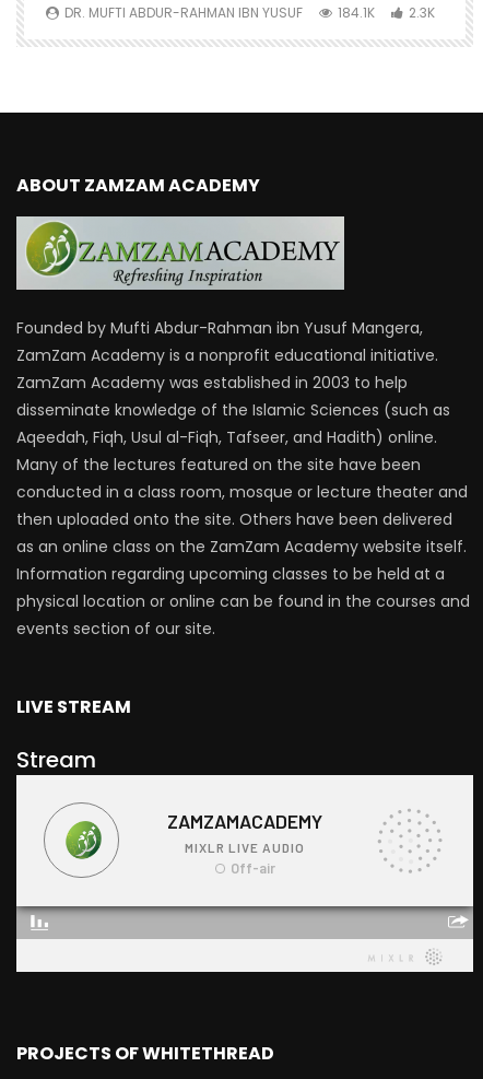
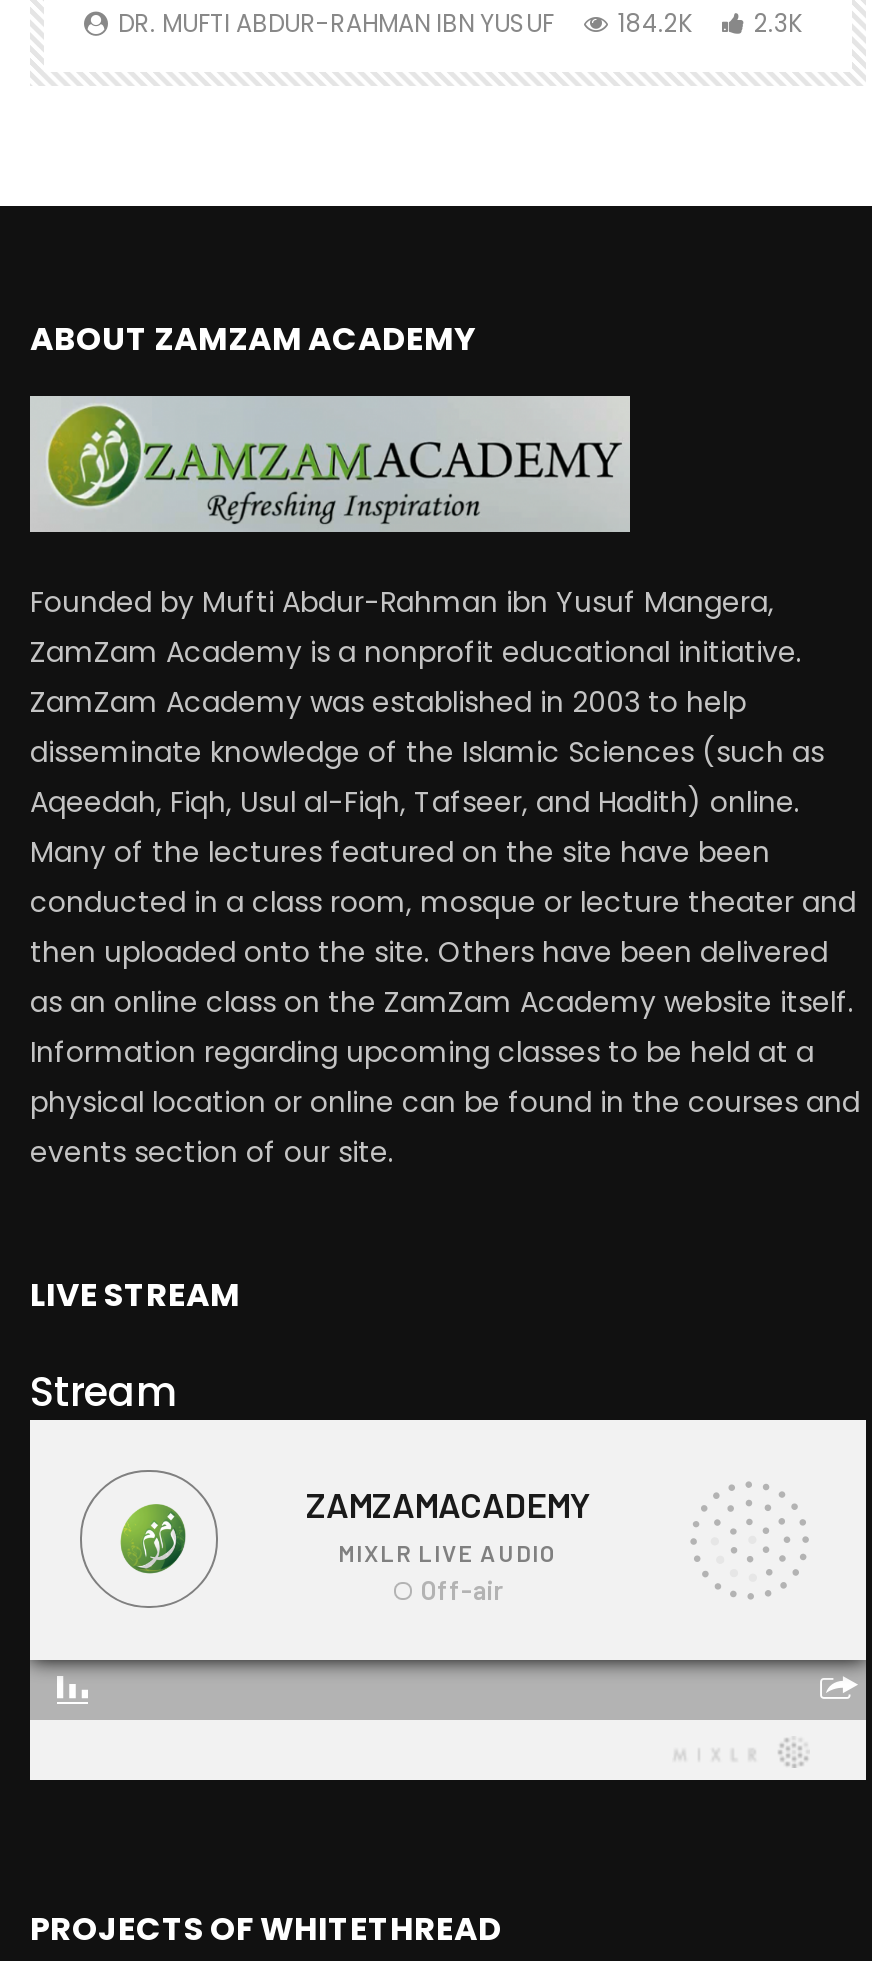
[64,3,435,22] DR. MUFTI ABDUR-RAHMAN IBN YUSUF 184.1K 2.3K -> [118,6,802,40] DR. MUFTI ABDUR-RAHMAN IBN YUSUF 184.2K 2.3K

